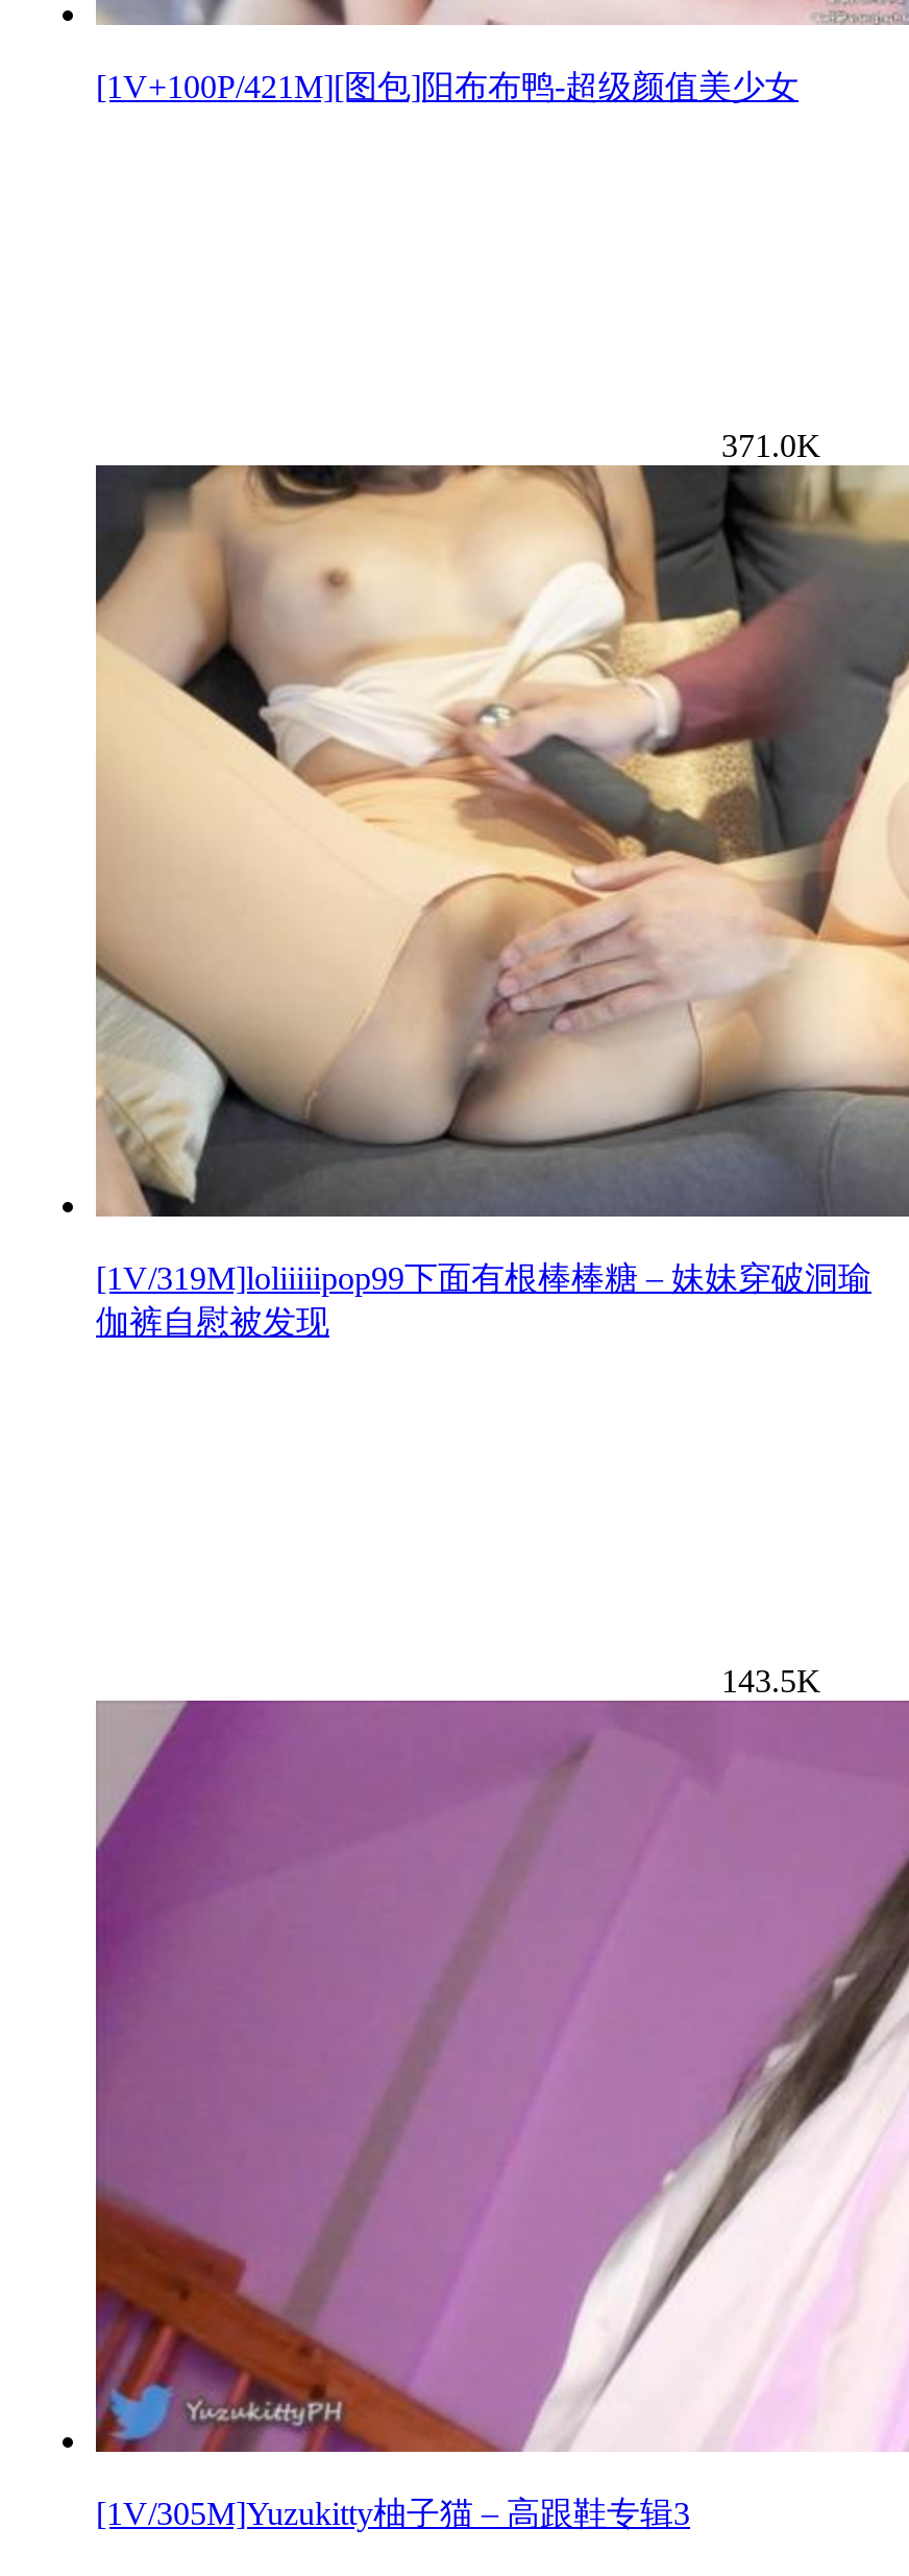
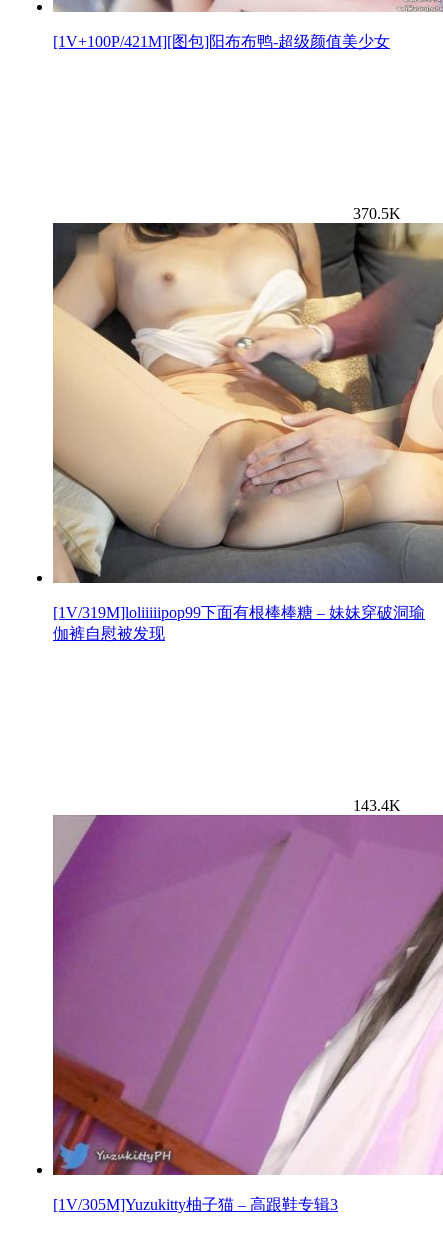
[721,429,821,464] 371.0K -> [353,205,401,222] 370.5K
[721,1664,821,1699] 143.5K -> [353,797,401,814] 143.4K

